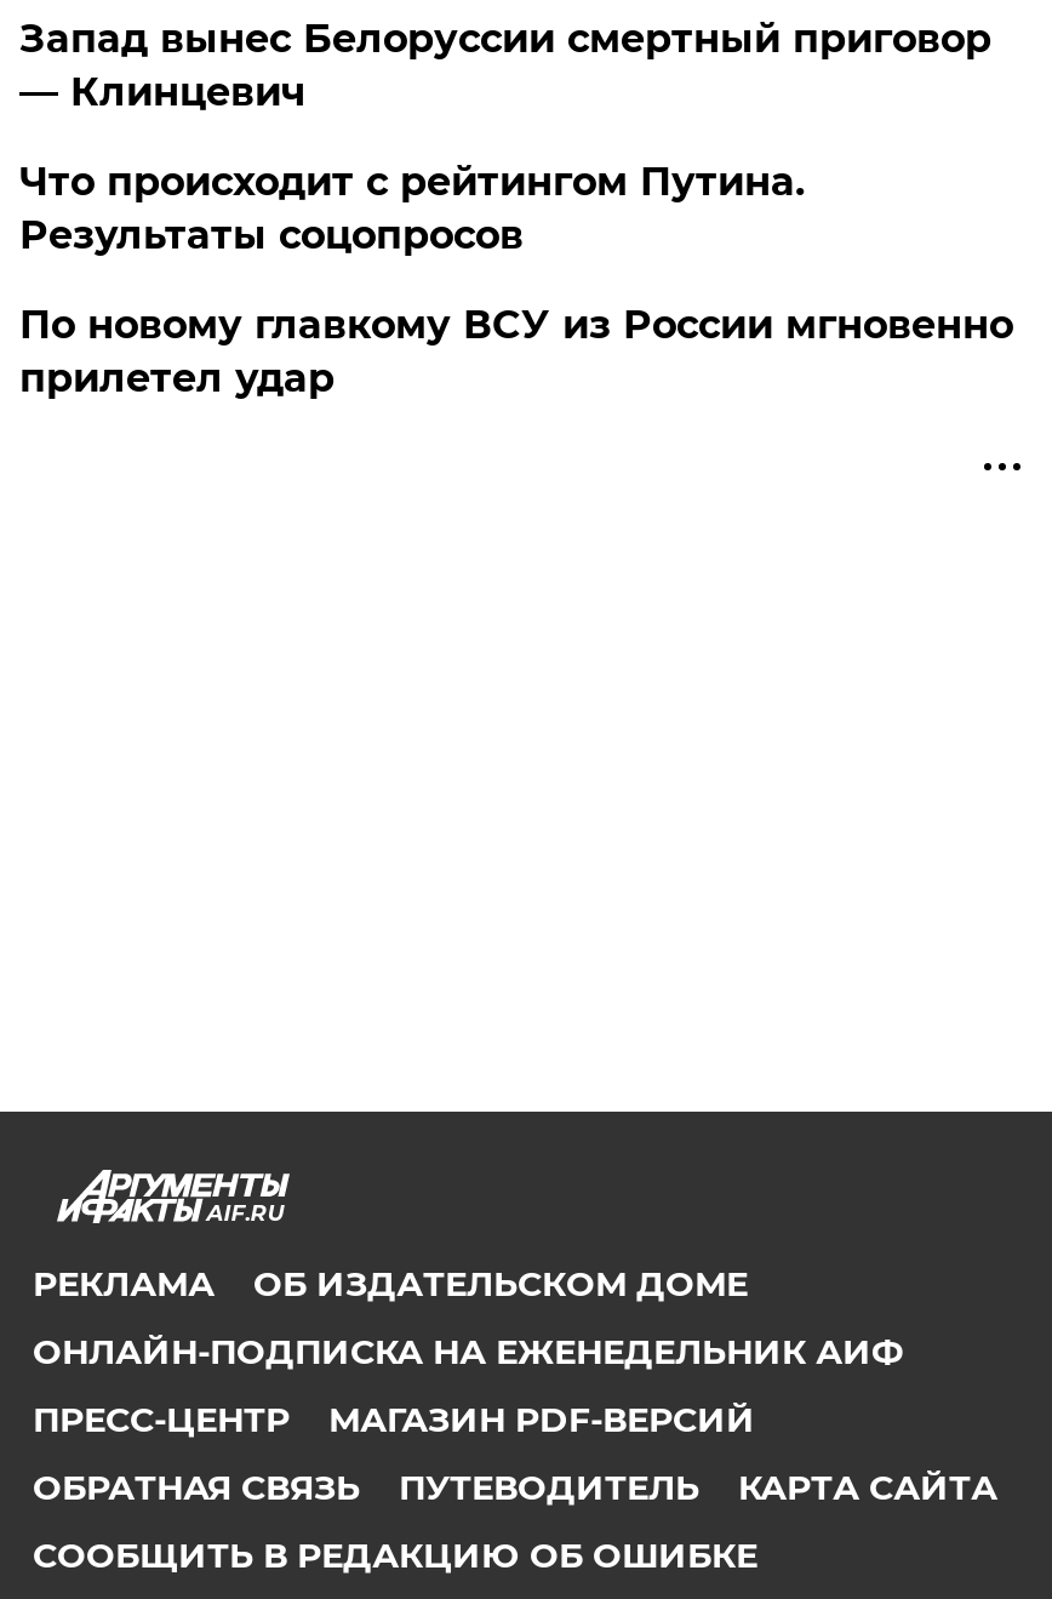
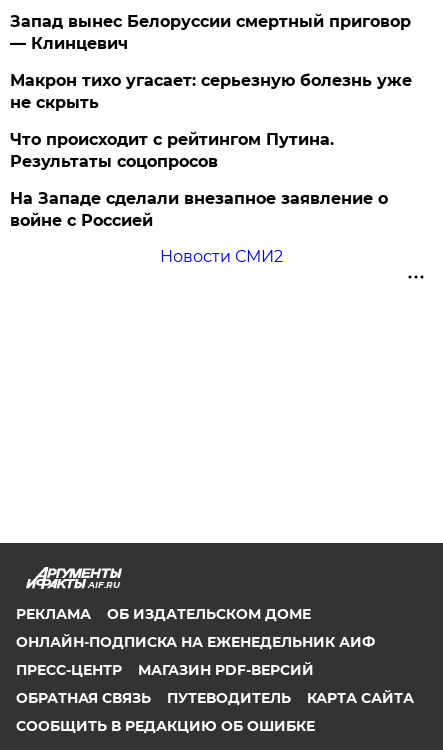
none -> [10,71,412,112] Макрон тихо угасает: серьезную болезнь уже | не скрыть
[19,302,1013,401] По новому главкому ВСУ из России мгновенно | прилетел удар -> [10,189,388,266] На Западе сделали внезапное заявление о | войне с Россией | Новости СМИ2

